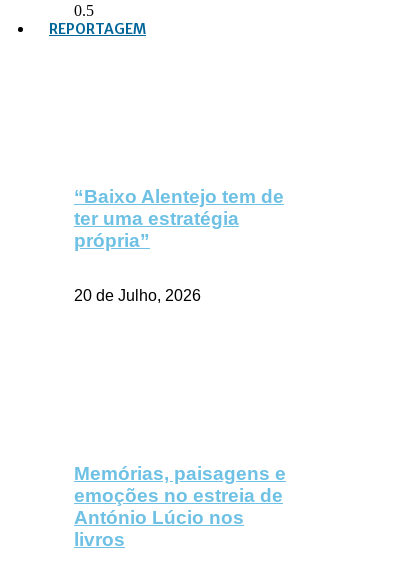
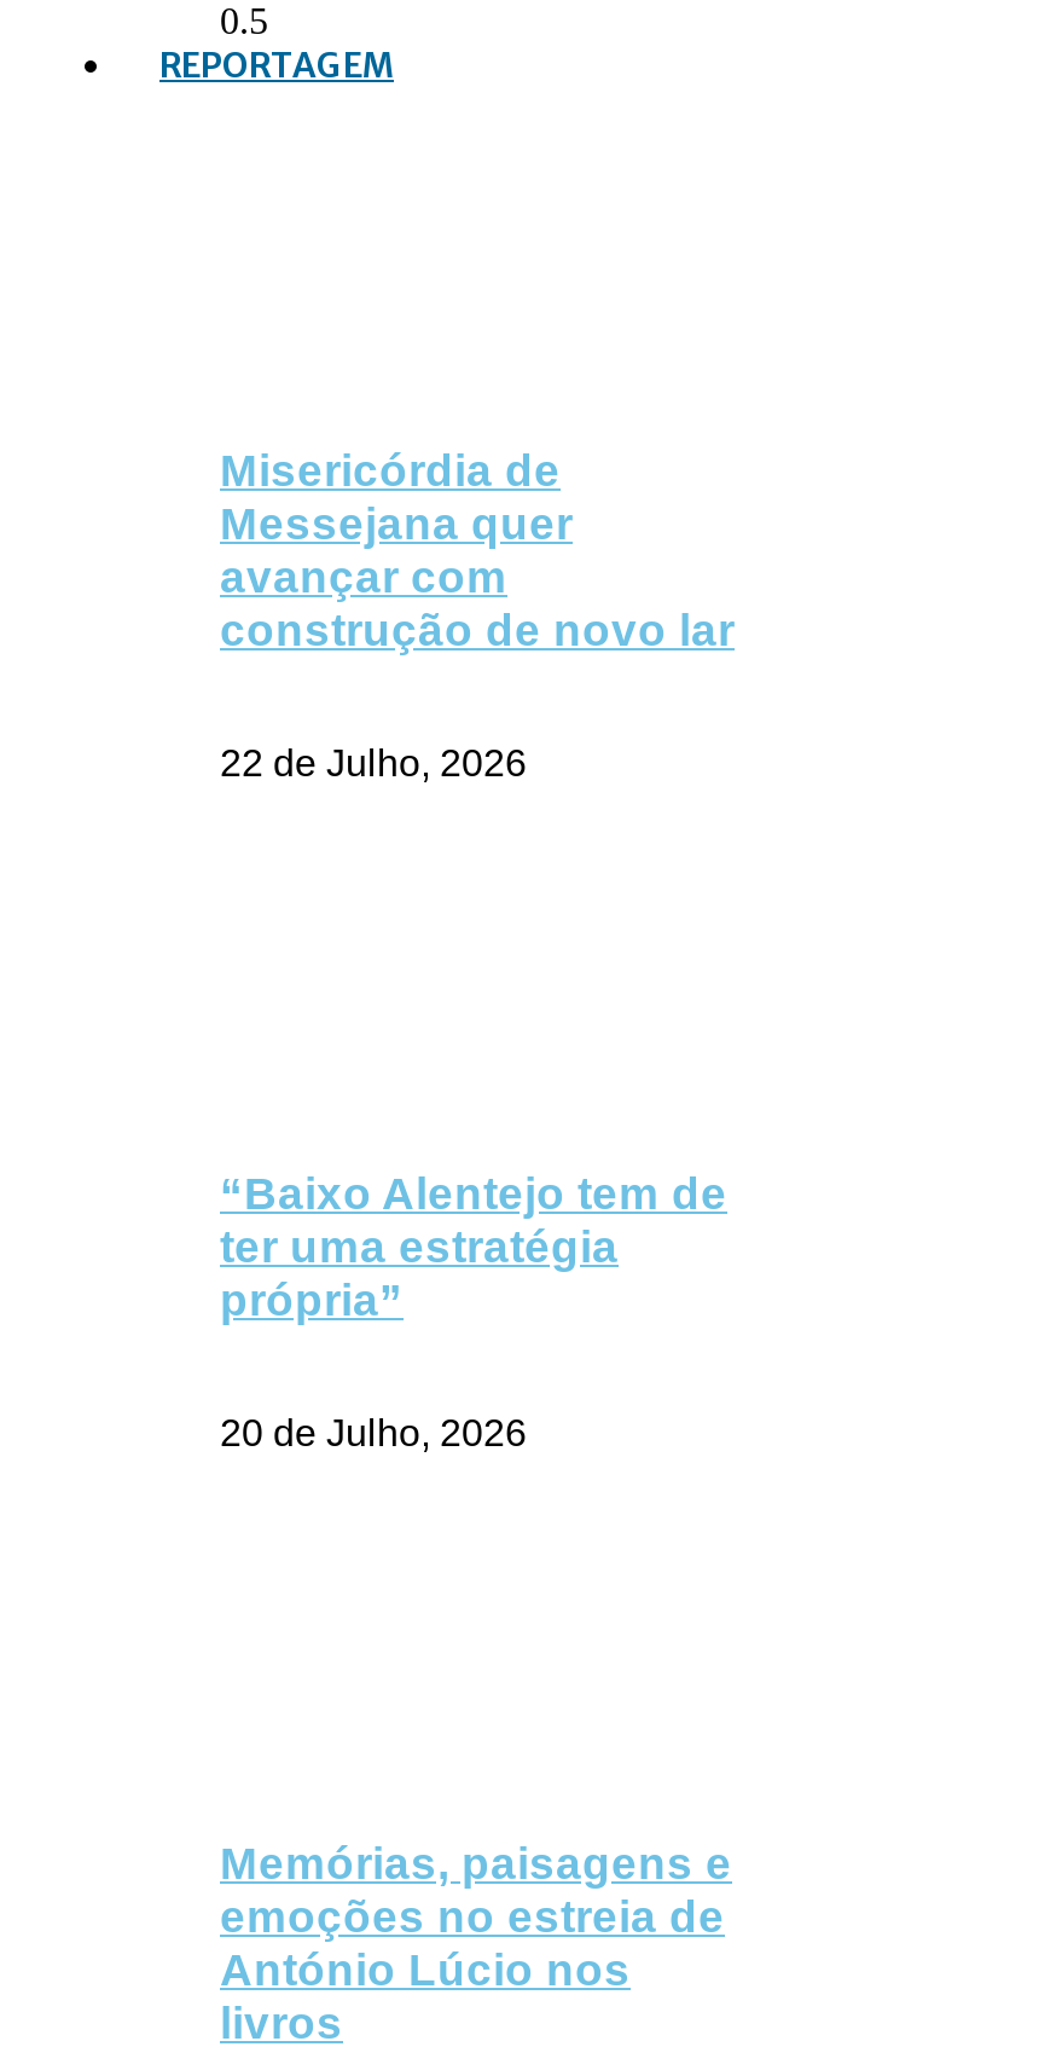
none -> [220,445,735,784] Misericórdia de | Messejana quer | avançar com | construção de novo lar | 22 de Julho, 2026

